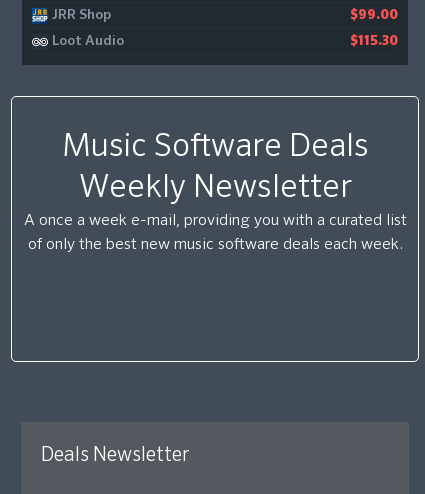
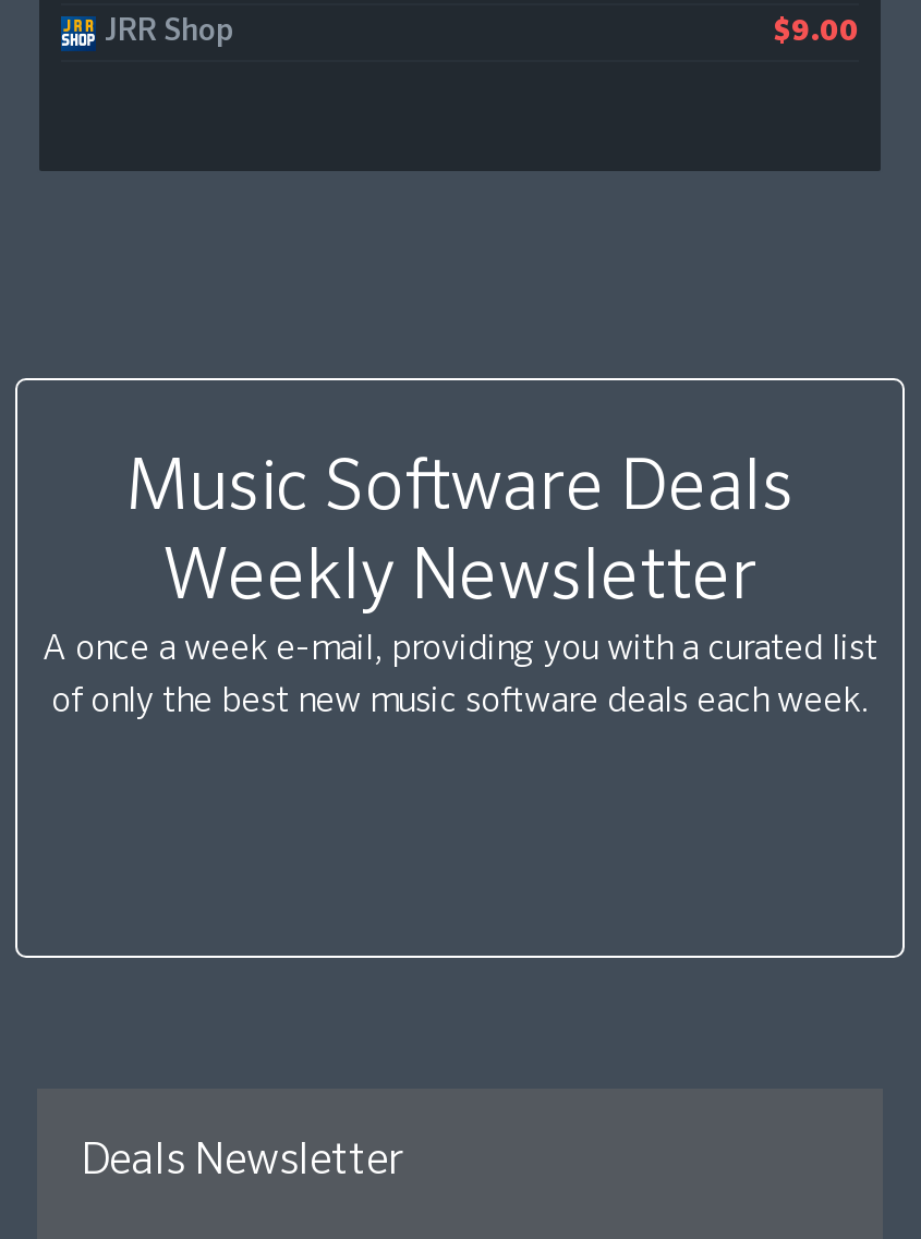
[52,9,398,48] $99.00 | Loot Audio | $115.30 -> [774,19,859,47] $9.00

